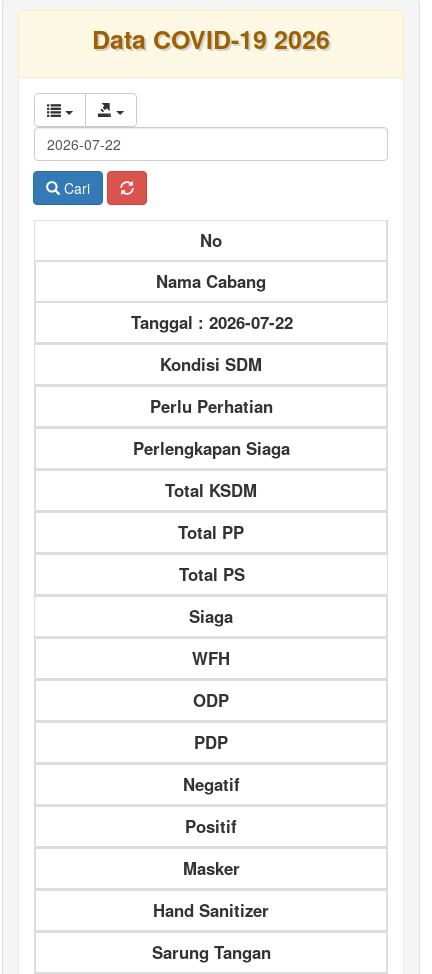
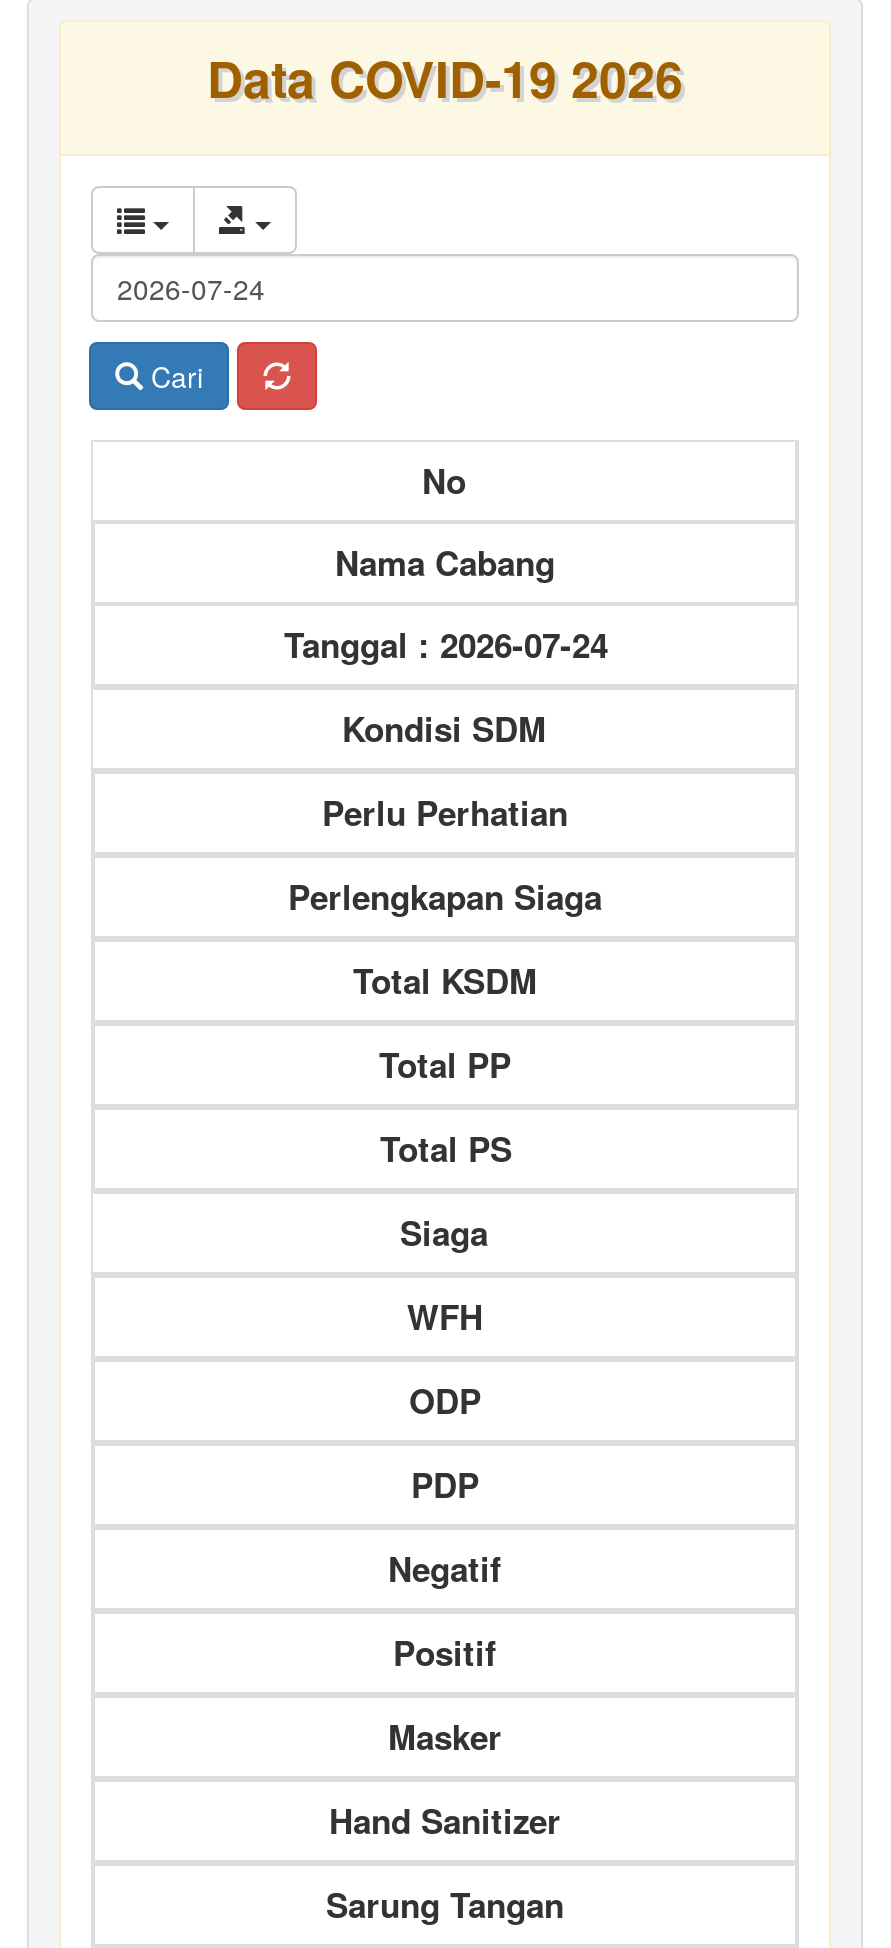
[130,310,292,334] Tanggal : 2026-07-22 -> [284,621,608,669] Tanggal : 2026-07-24

